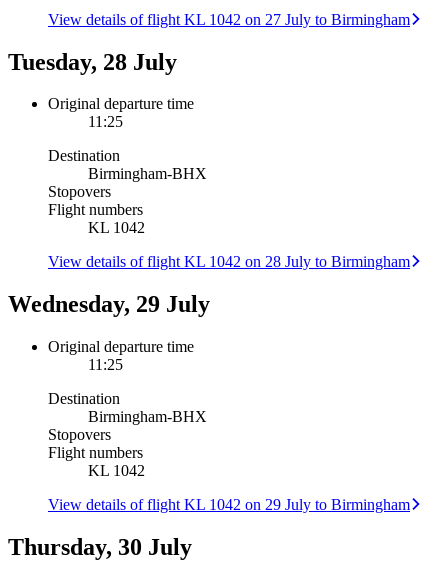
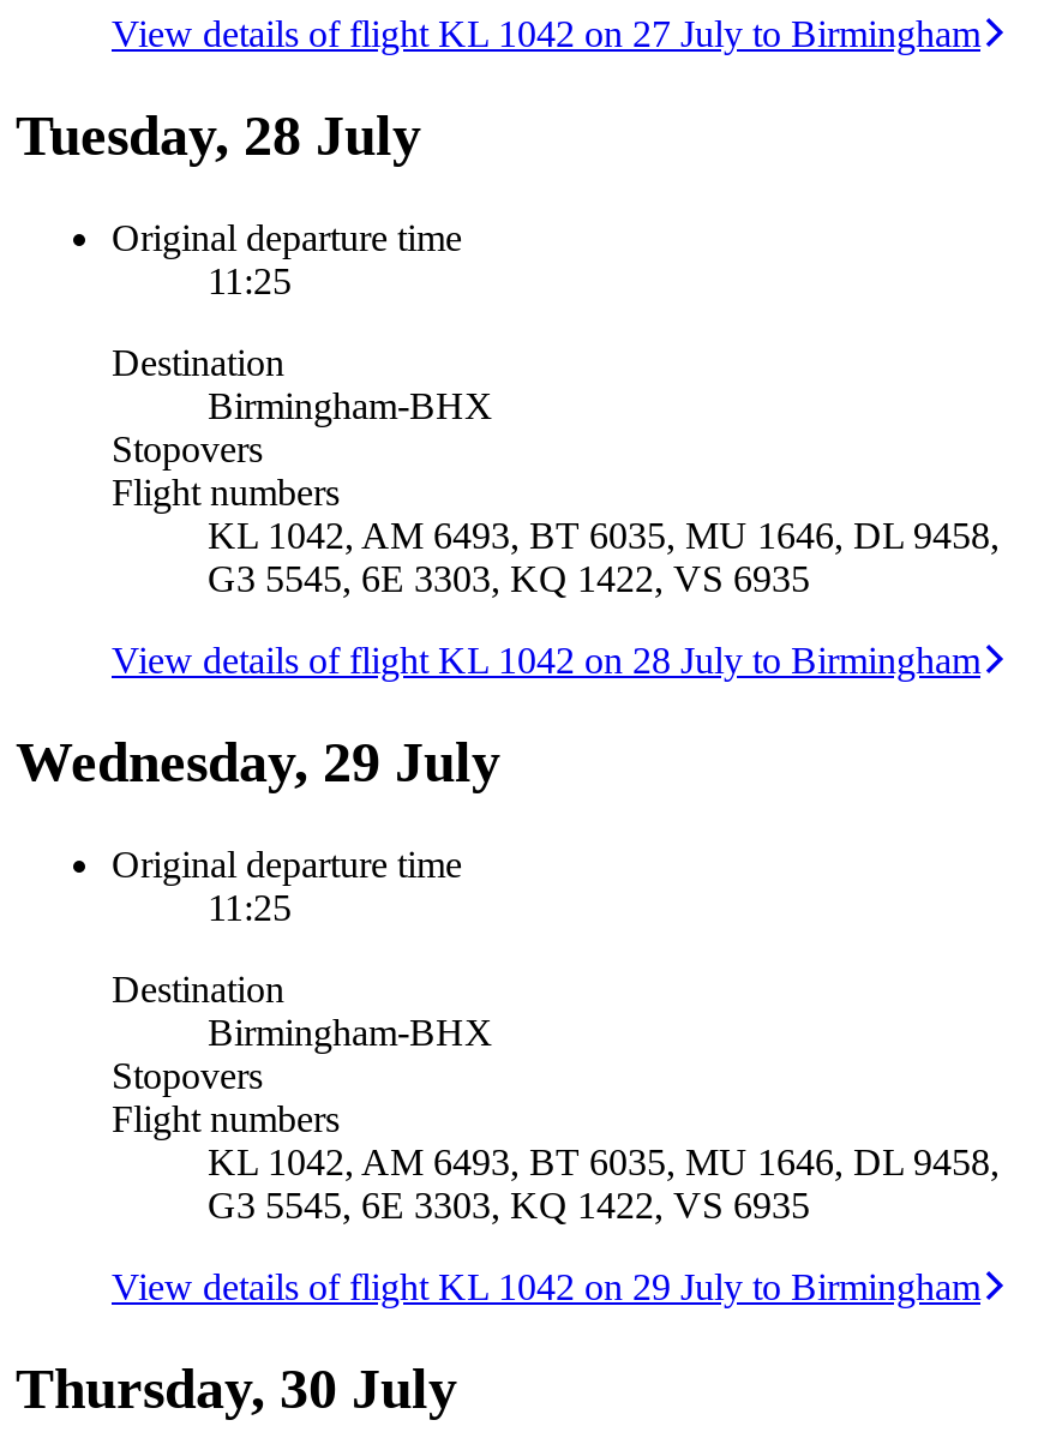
[88,219,145,236] KL 1042 -> [208,515,1000,599] KL 1042, AM 6493, BT 6035, MU 1646, DL 9458, | G3 5545, 6E 3303, KQ 1422, VS 6935
[88,462,145,479] KL 1042 -> [208,1141,1000,1225] KL 1042, AM 6493, BT 6035, MU 1646, DL 9458, | G3 5545, 6E 3303, KQ 1422, VS 6935

